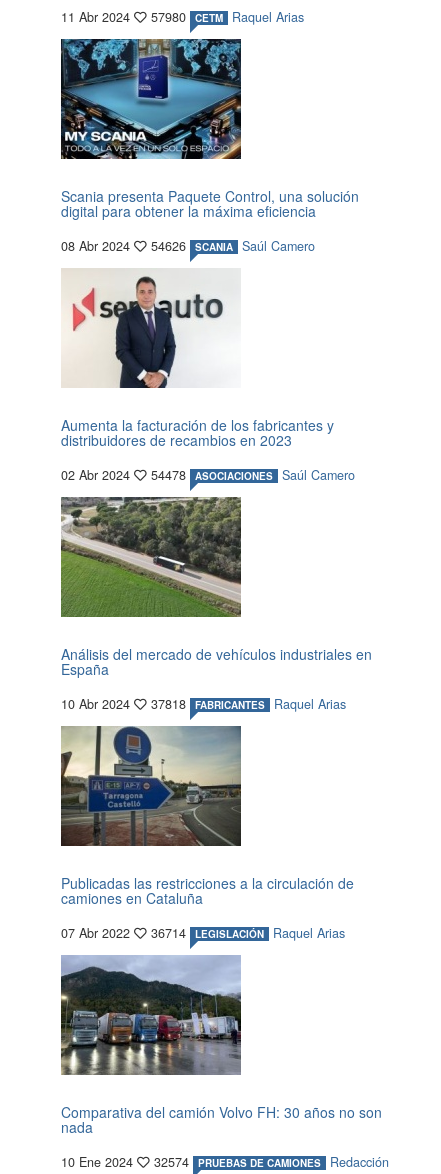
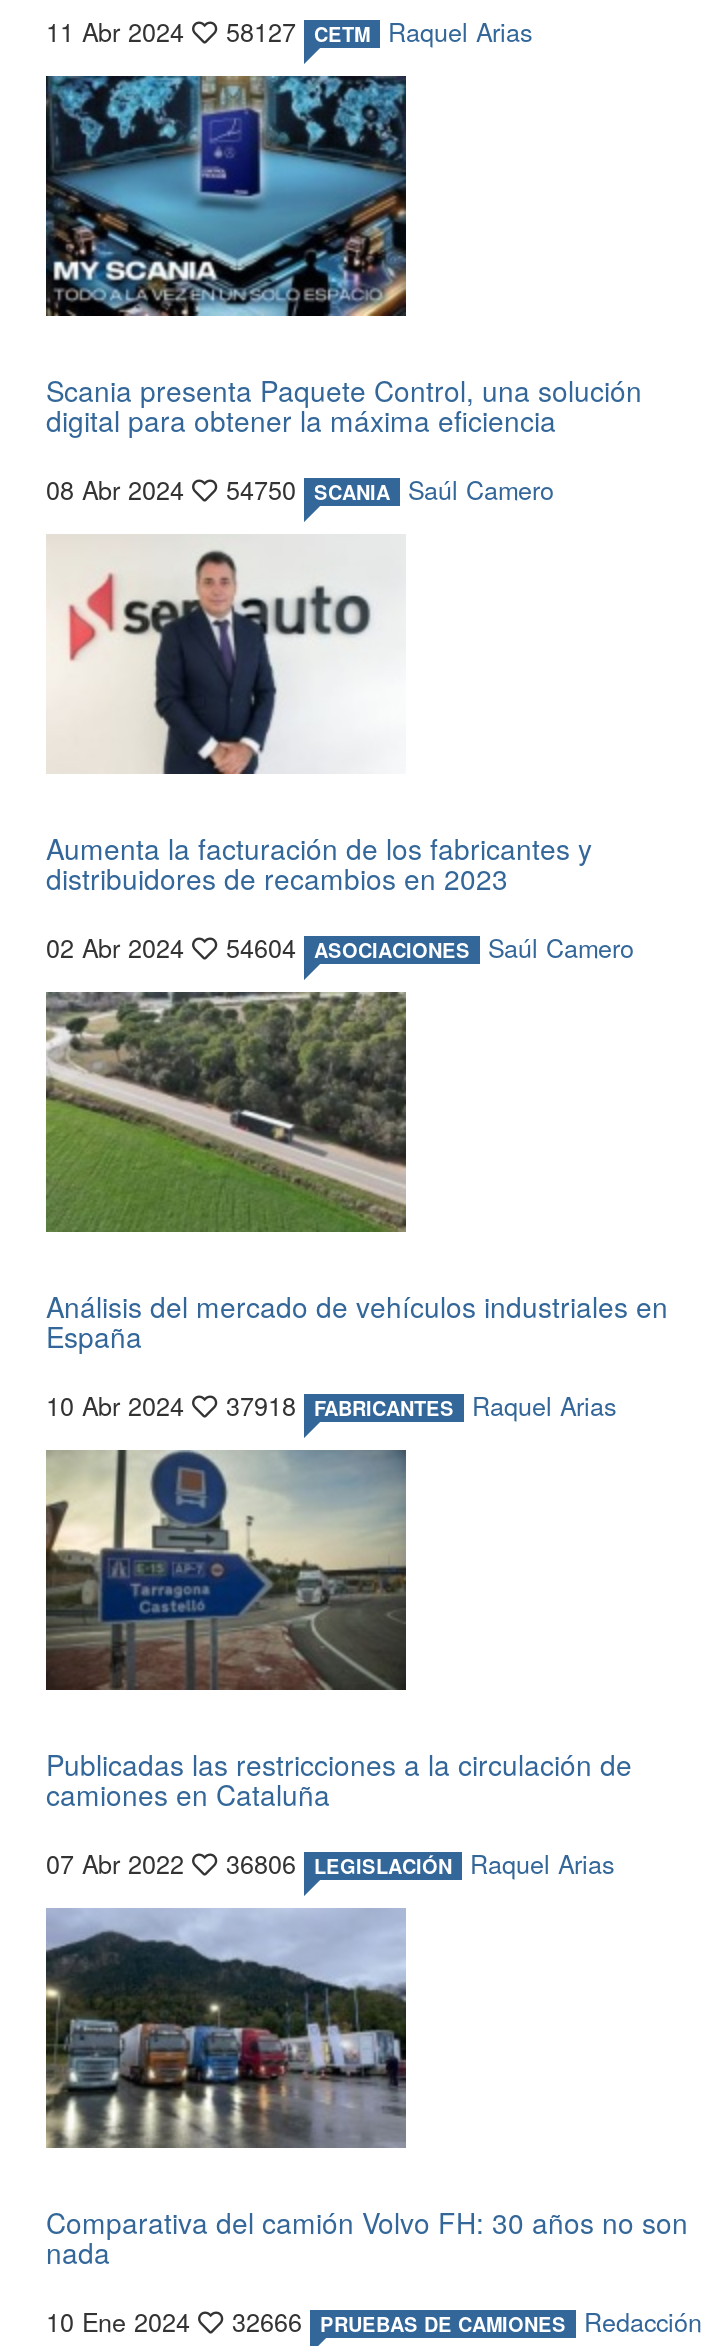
[61,8,304,26] 11 Abr 2024 57980 CETM Raquel Arias -> [46,14,532,50] 11 Abr 2024 58127 CETM Raquel Arias
[61,237,315,255] 08 Abr 2024 54626 SCANIA Saúl Camero -> [46,472,554,508] 08 Abr 2024 54750 SCANIA Saúl Camero
[61,466,355,484] 02 Abr 2024 54478 ASOCIACIONES Saúl Camero -> [46,930,634,966] 02 Abr 2024 54604 ASOCIACIONES Saúl Camero
[61,695,346,713] 10 Abr 2024 37818 FABRICANTES Raquel Arias -> [46,1388,616,1424] 10 Abr 2024 37918 FABRICANTES Raquel Arias
[61,924,345,942] 07 Abr 2022 36714 LEGISLACIÓN Raquel Arias -> [46,1846,614,1882] 07 Abr 2022 36806 LEGISLACIÓN Raquel Arias
[61,1153,389,1171] 10 Ene 2024 32574 PRUEBAS DE CAMIONES Redacción -> [46,2304,702,2340] 10 Ene 2024 32666 PRUEBAS DE CAMIONES Redacción

